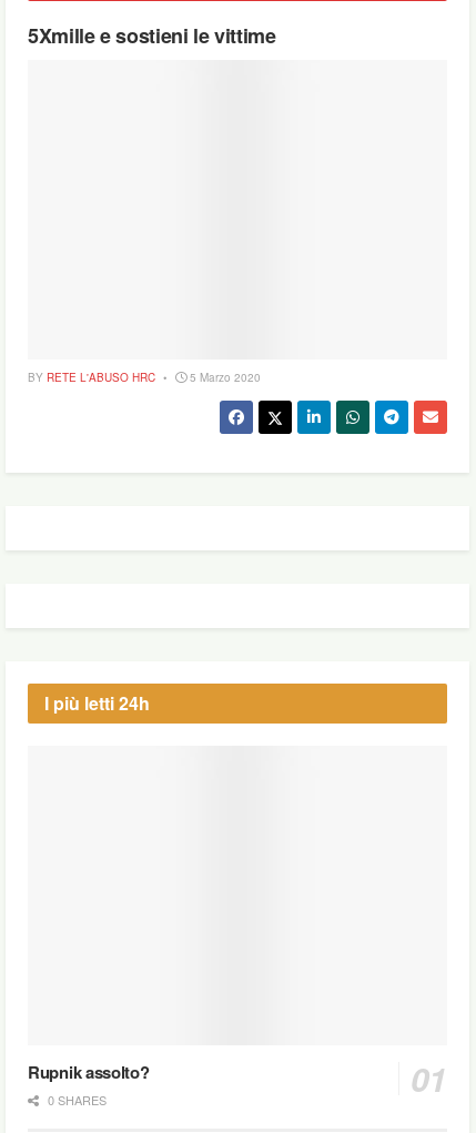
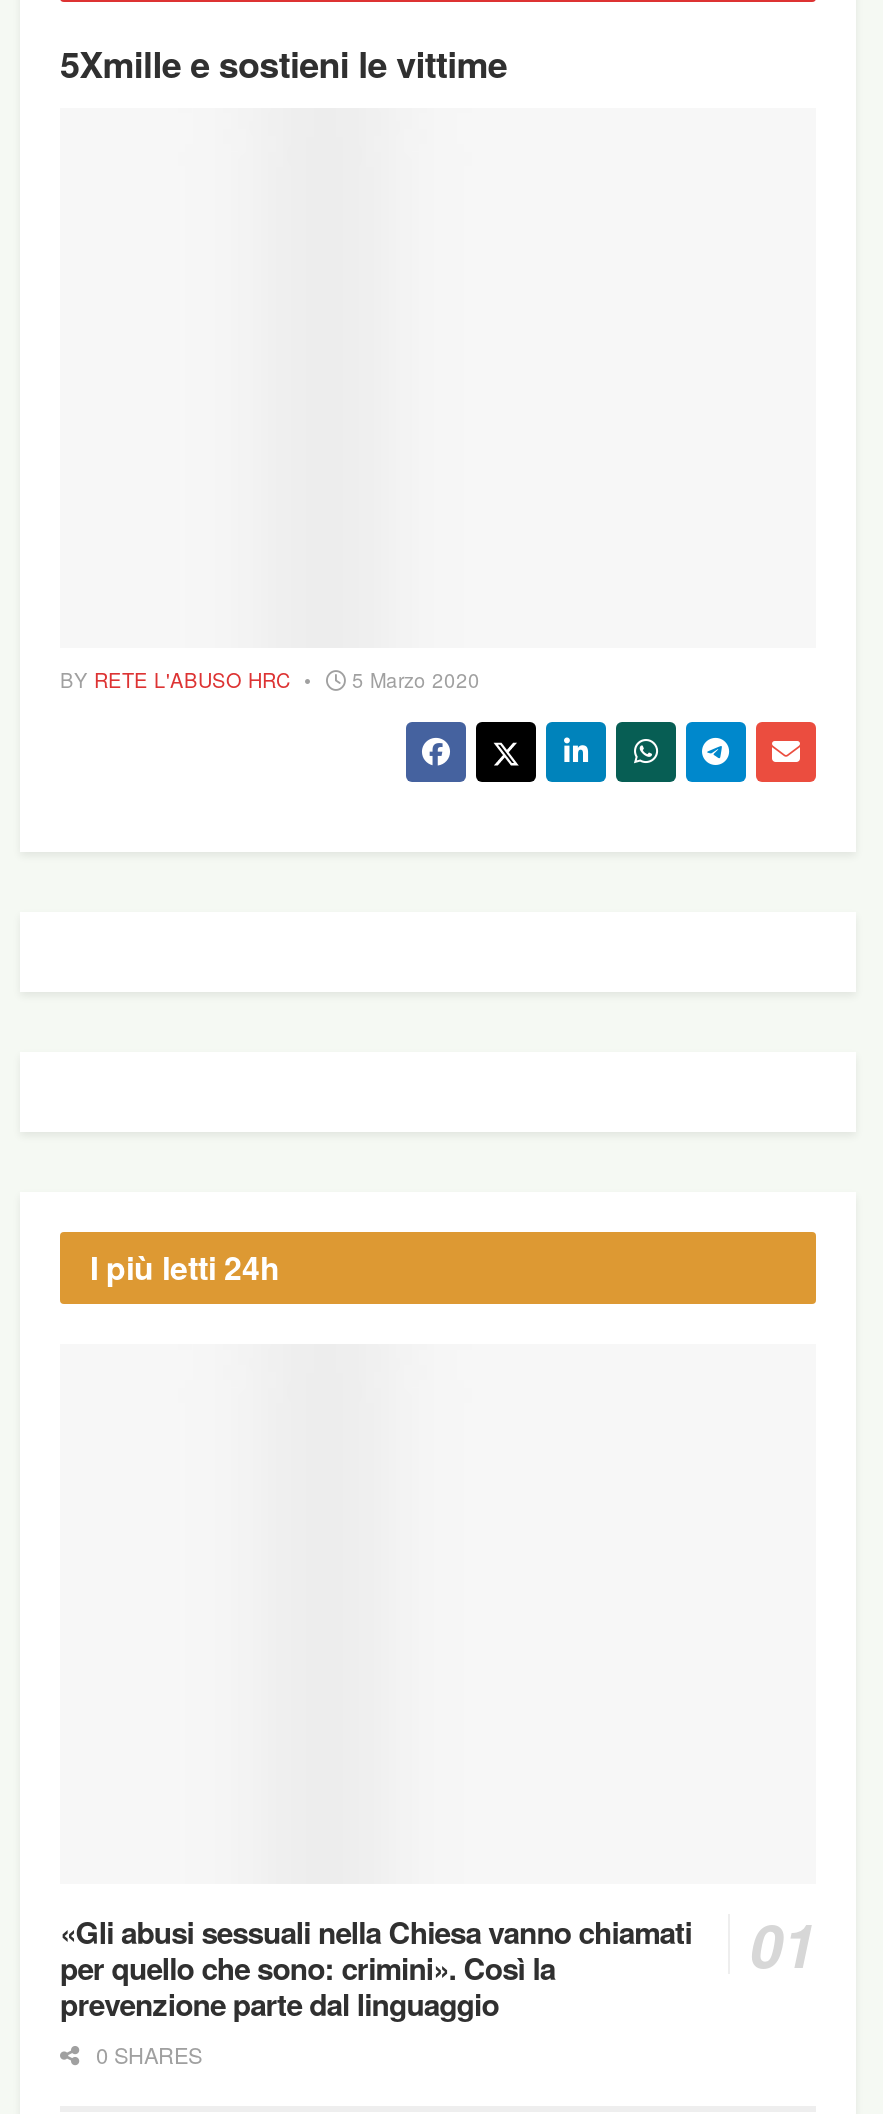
[28,1060,149,1084] Rupnik assolto? -> [60,1910,692,2026] «Gli abusi sessuali nella Chiesa vanno chiamati | per quello che sono: crimini». Così la | prevenzione parte dal linguaggio

